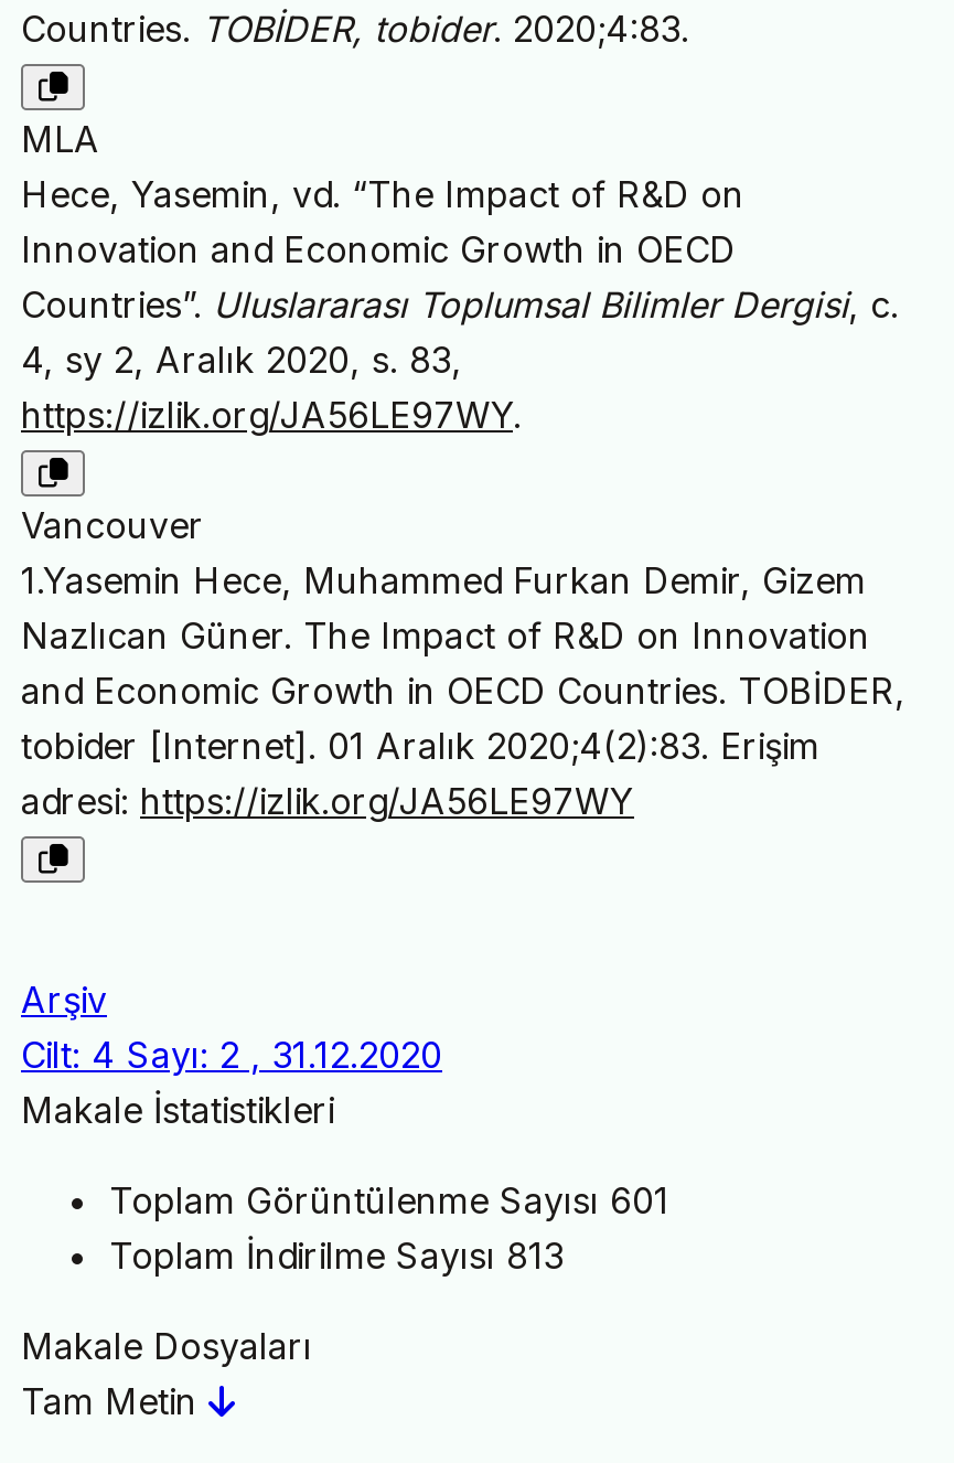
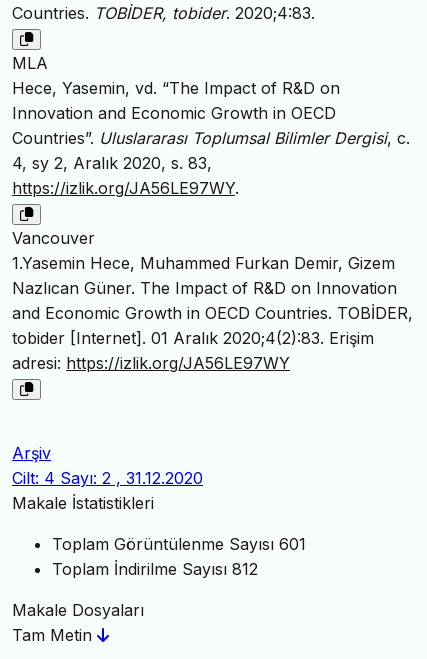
[109,1233,564,1277] Toplam İndirilme Sayısı 813 -> [52,559,258,579] Toplam İndirilme Sayısı 812

